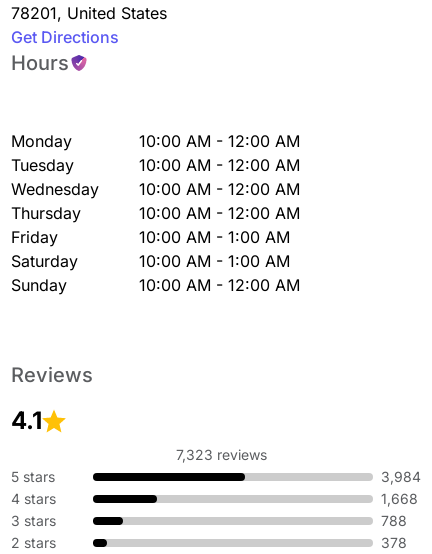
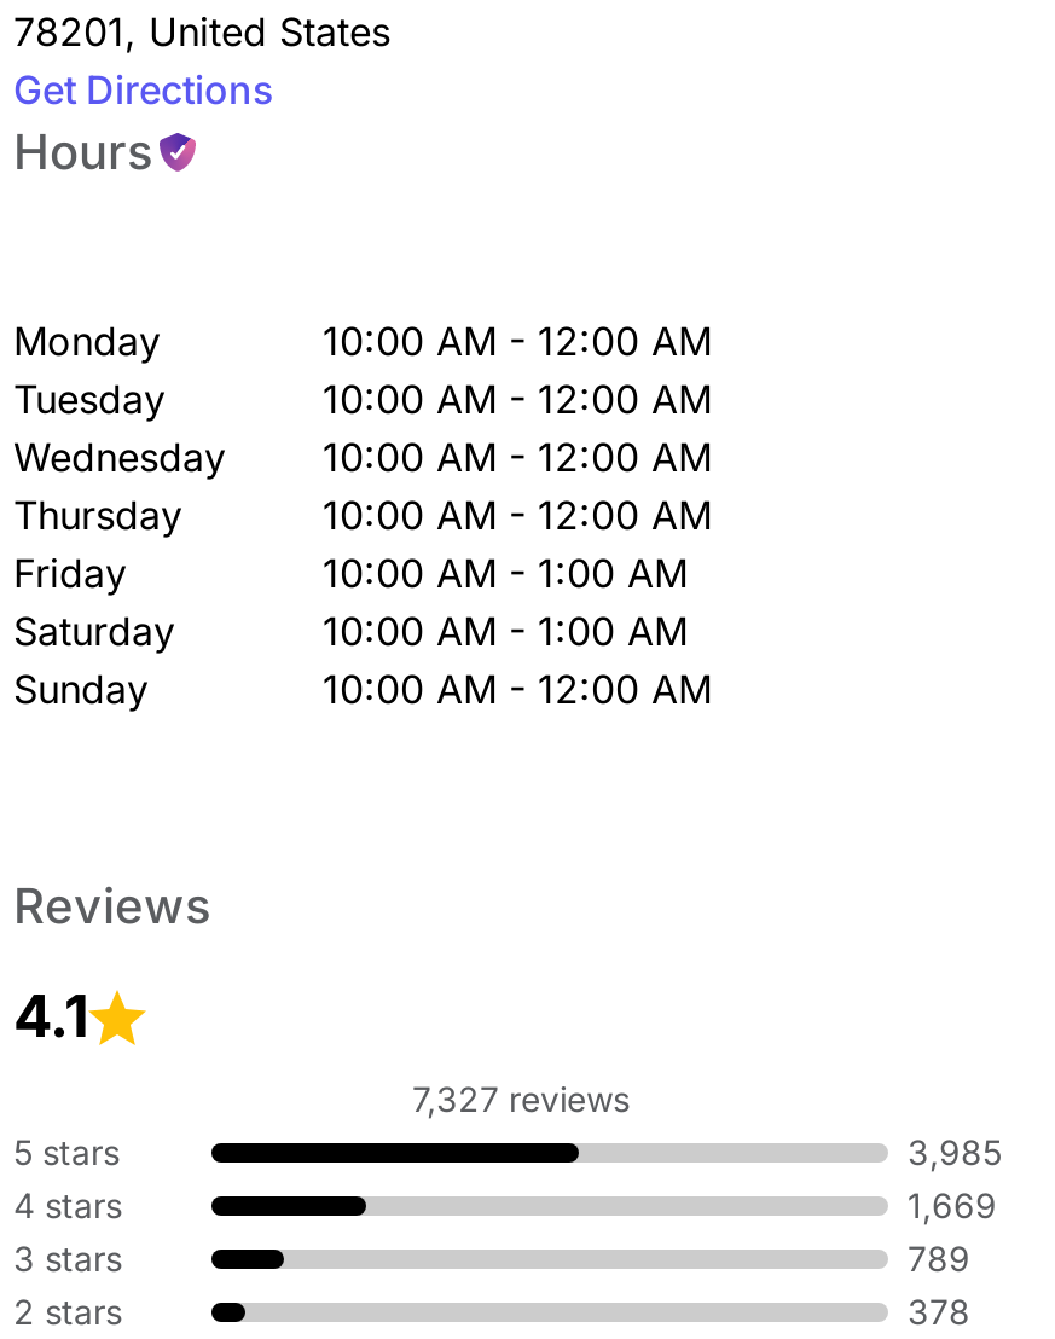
[175,446,266,463] 7,323 reviews -> [412,1078,630,1120] 7,327 reviews
[381,468,421,485] 3,984 -> [908,1132,1002,1173] 3,985
[381,490,418,507] 1,668 -> [908,1185,997,1226] 1,669
[381,512,407,529] 788 -> [908,1238,970,1279] 789

